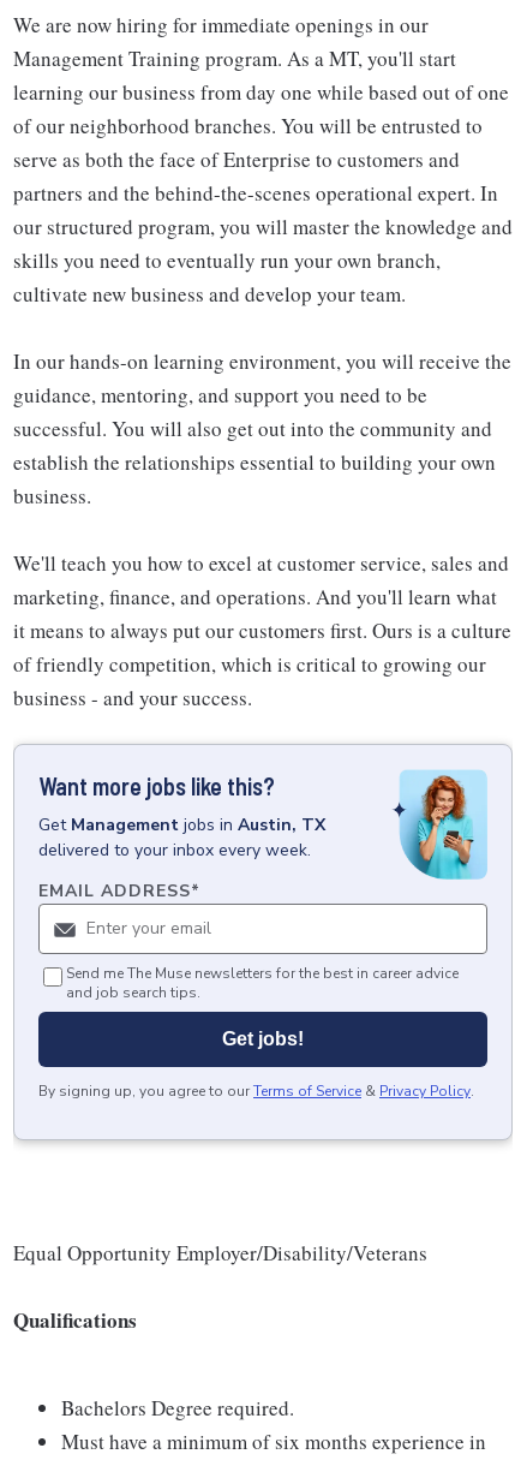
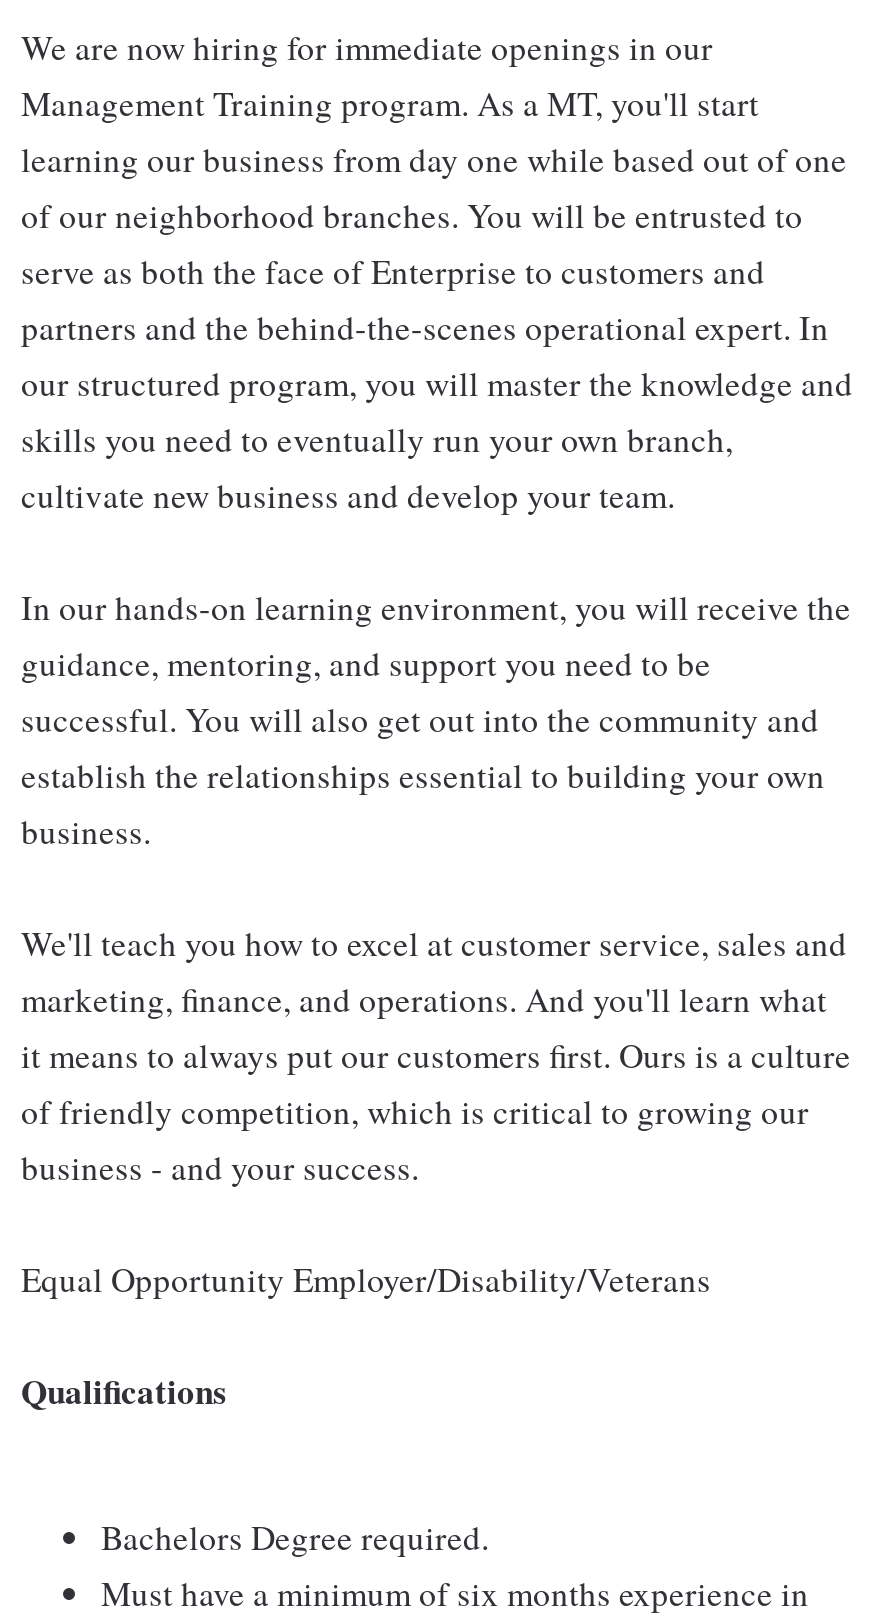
[13,744,513,1144] [image] | Want more jobs like this? | Get Management jobs in Austin, TX | delivered to your inbox every week. | EMAIL ADDRESS* -> none
[38,964,474,1101] Send me The Muse newsletters for the best in career advice | and job search tips. | Get jobs! | By signing up, you agree to our Terms of Service & Privacy Policy. -> none

